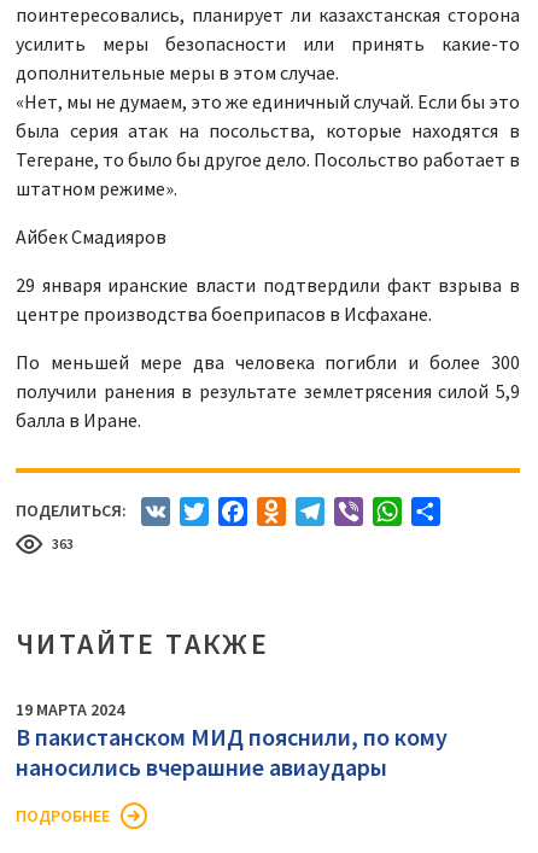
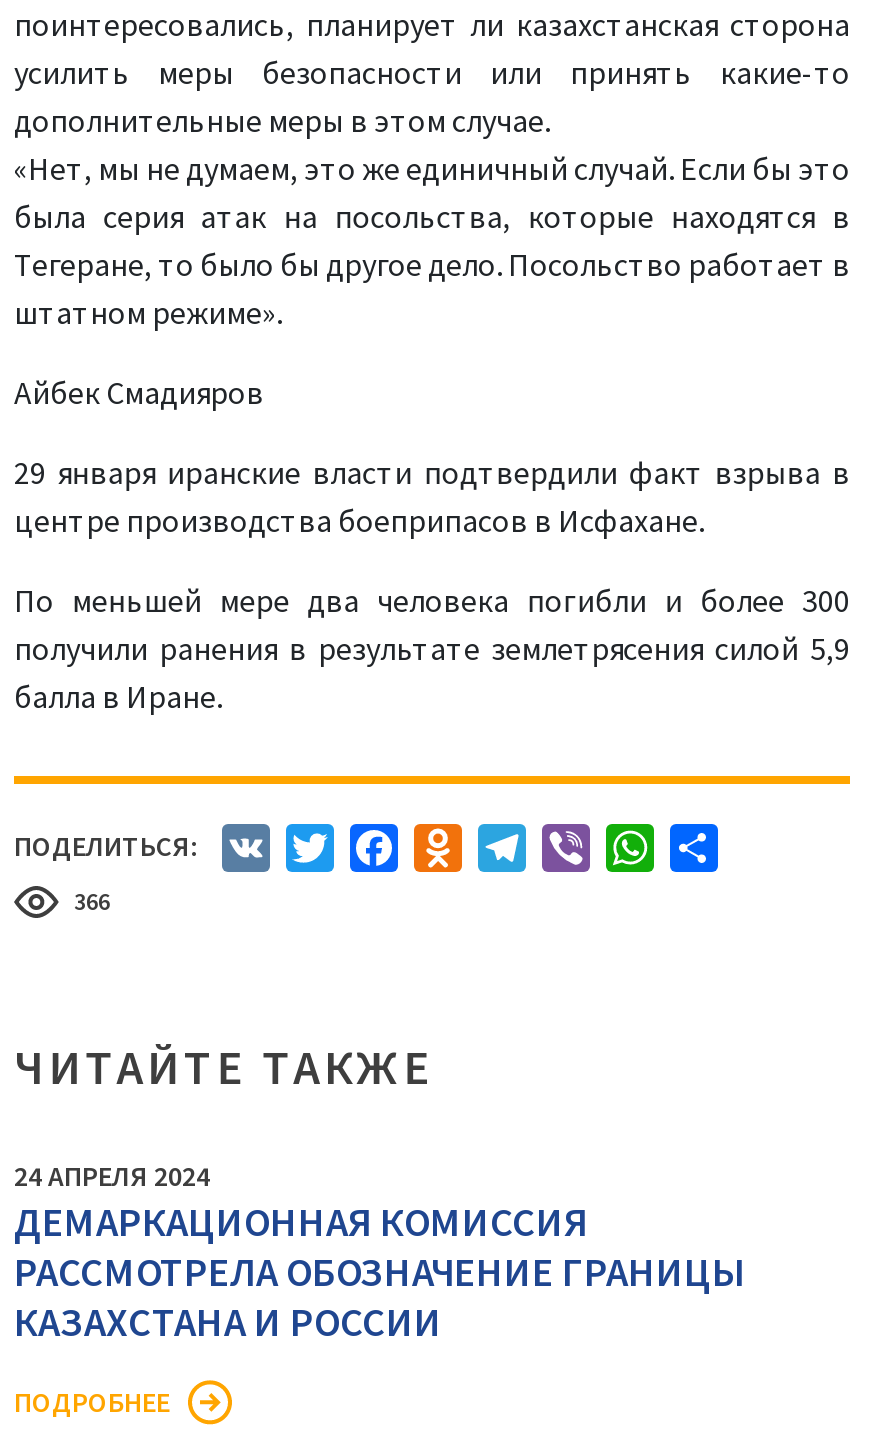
[52,535,74,553] 363 -> [74,886,110,916] 366
[16,699,448,782] 19 МАРТА 2024 | В пакистанском МИД пояснили, по кому | наносились вчерашние авиаудары -> [14,1158,746,1346] 24 АПРЕЛЯ 2024 | ДЕМАРКАЦИОННАЯ КОМИССИЯ | РАССМОТРЕЛА ОБОЗНАЧЕНИЕ ГРАНИЦЫ | КАЗАХСТАНА И РОССИИ

